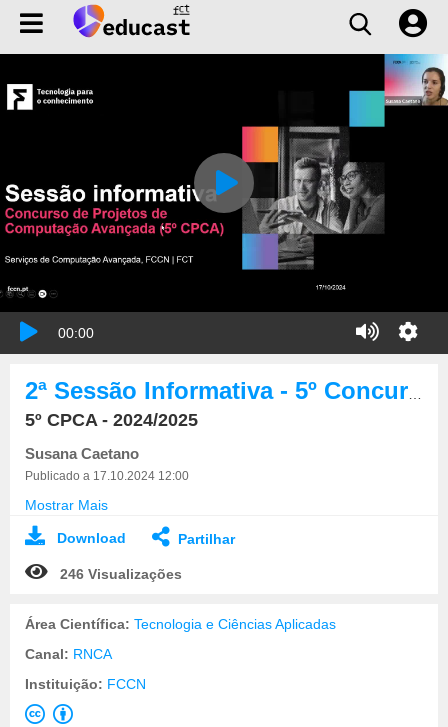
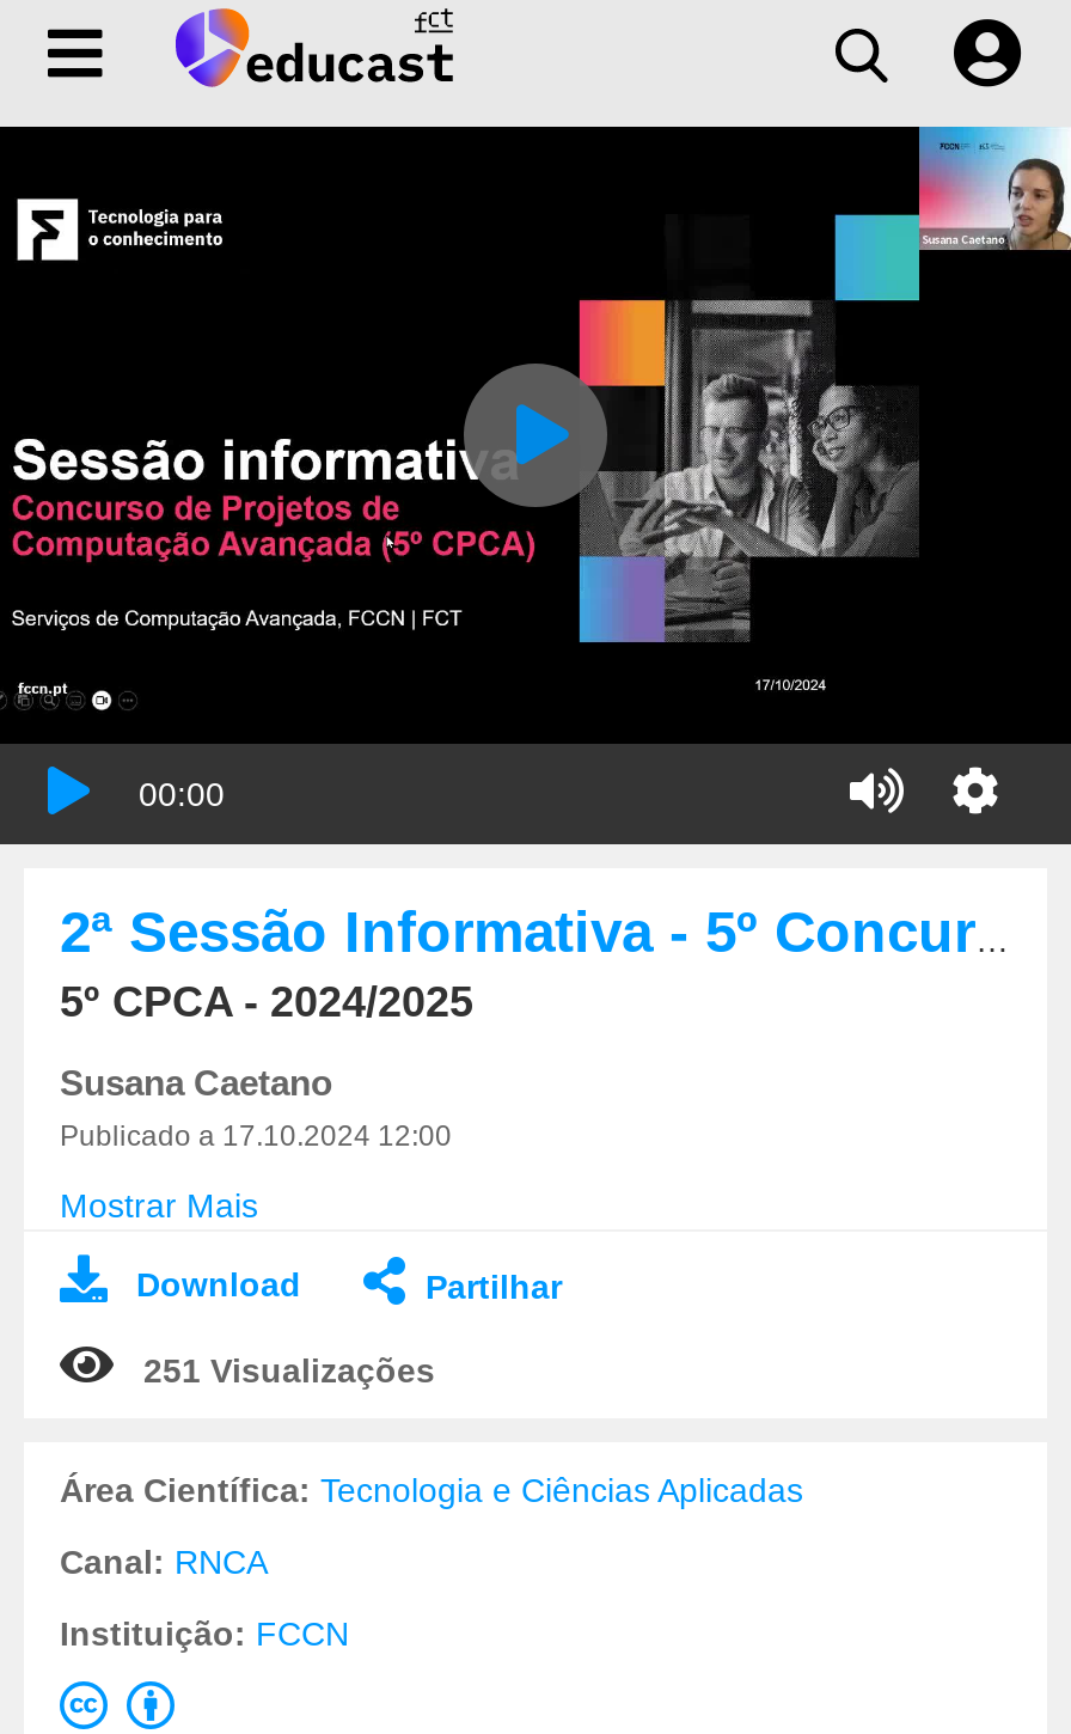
[60,566,182,582] 246 Visualizações -> [143,1350,435,1389] 251 Visualizações

